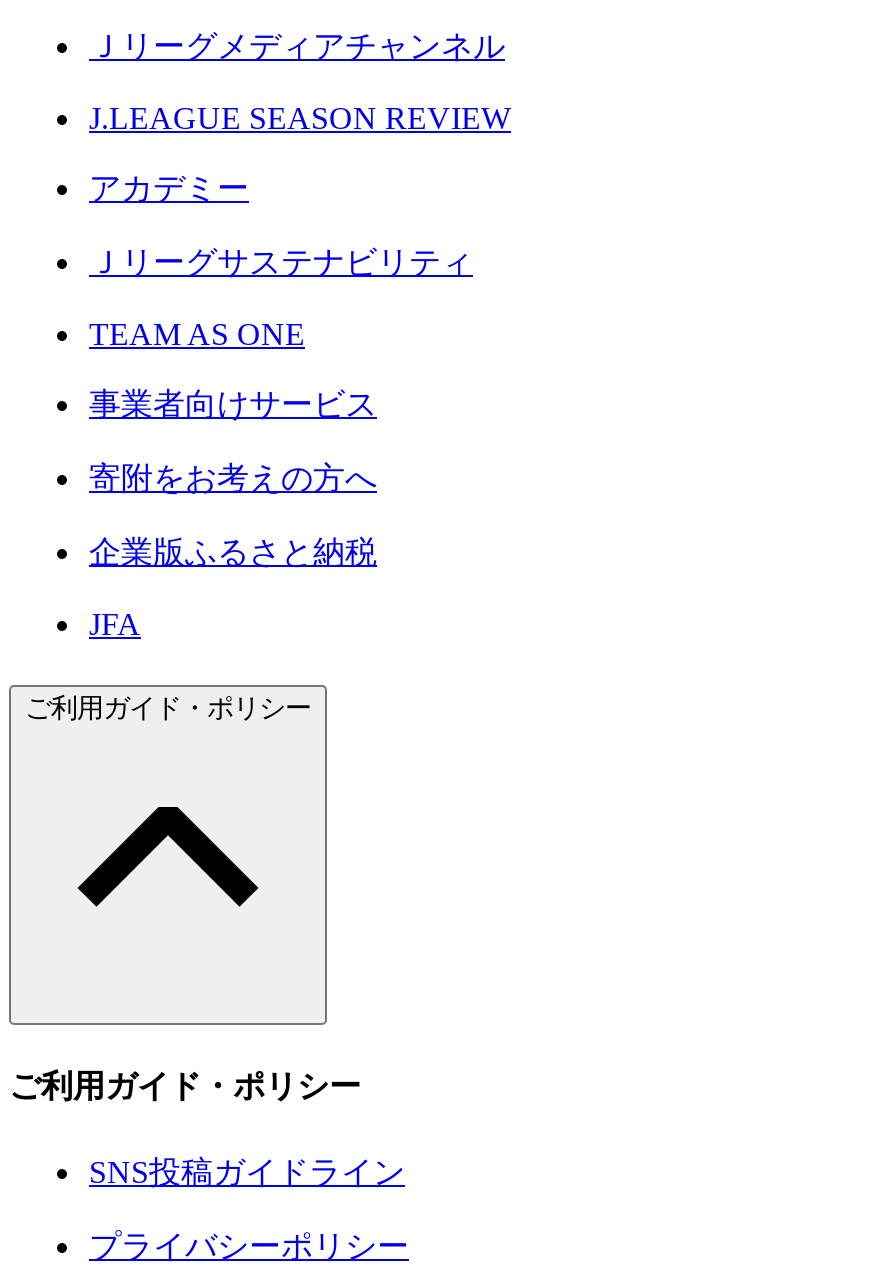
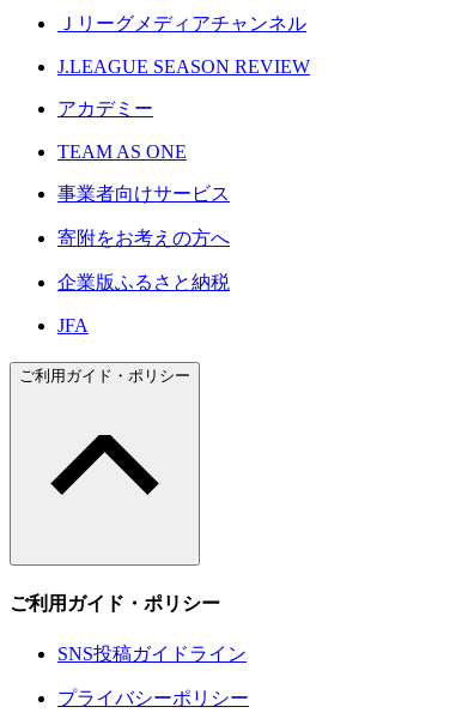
[89,244,473,278] Ｊリーグサステナビリティ -> none

